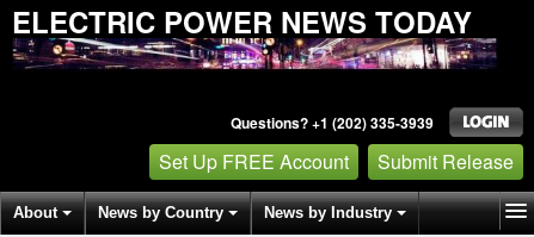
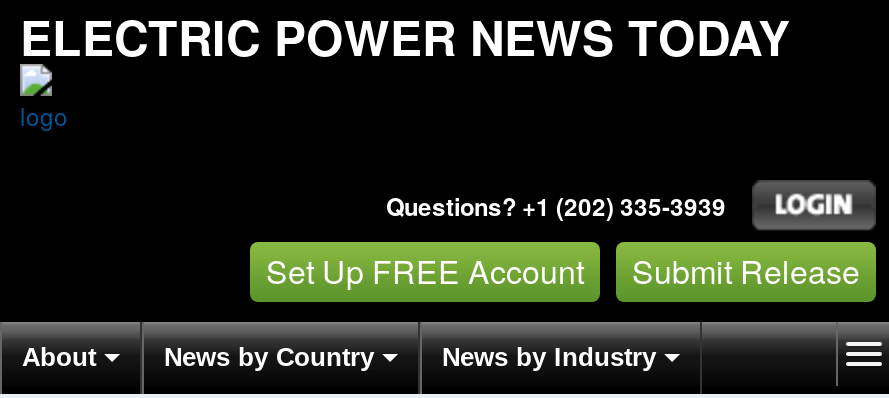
[12,37,497,77] [image] -> none

